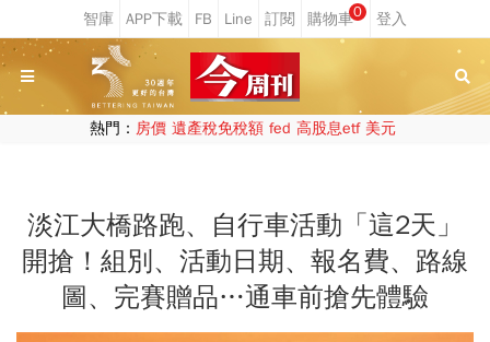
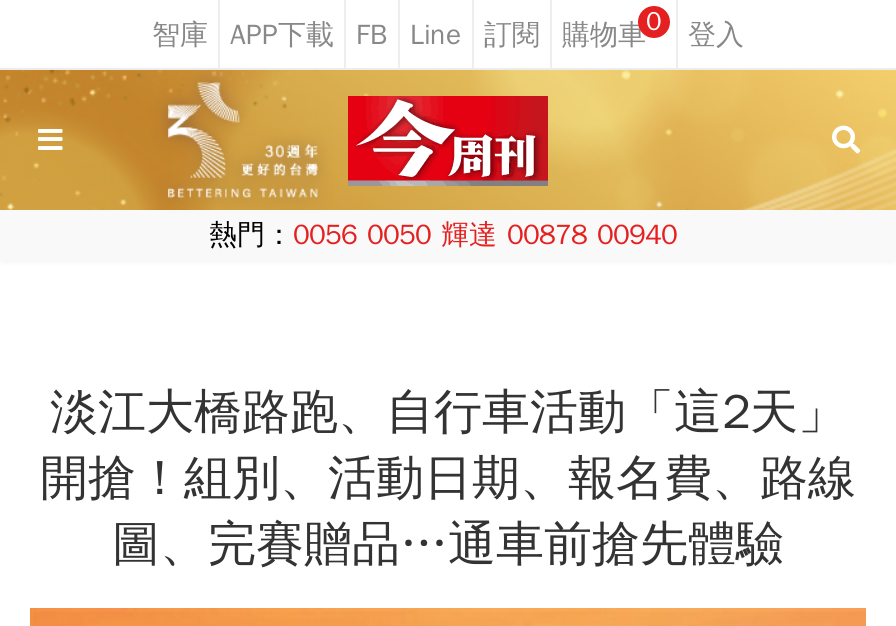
[89,119,395,138] 熱門：房價 遺產稅免稅額 fed 高股息etf 美元 -> [209,218,677,252] 熱門：0056 0050 輝達 00878 00940

